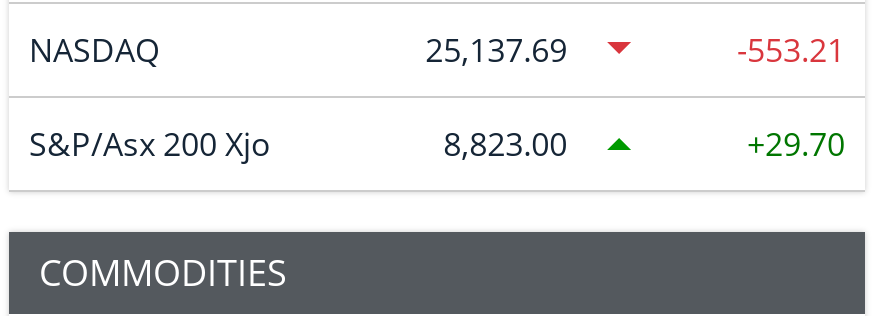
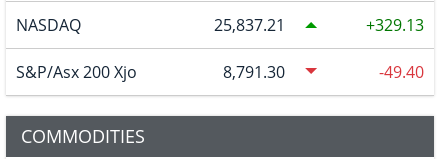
[425,28,567,72] 25,137.69 -> [214,14,285,36] 25,837.21
[737,28,845,72] -553.21 -> [375,14,424,36] 329.13
[443,122,567,166] 8,823.00 -> [223,61,285,83] 8,791.30
[765,122,845,166] 29.70 -> [379,61,424,83] -49.40

